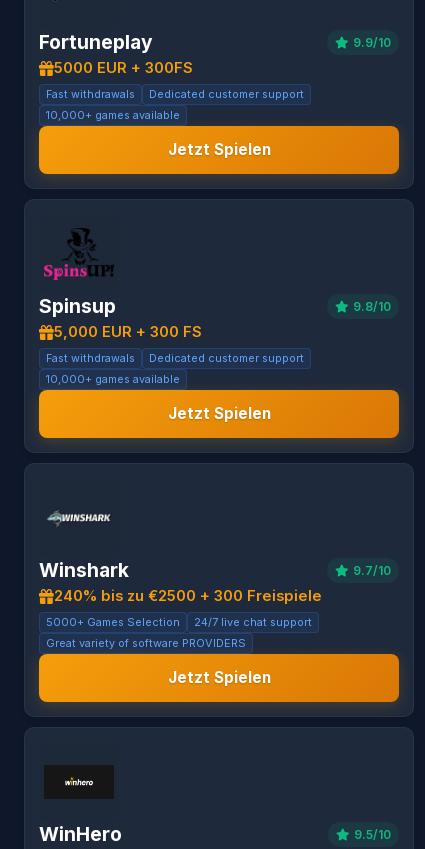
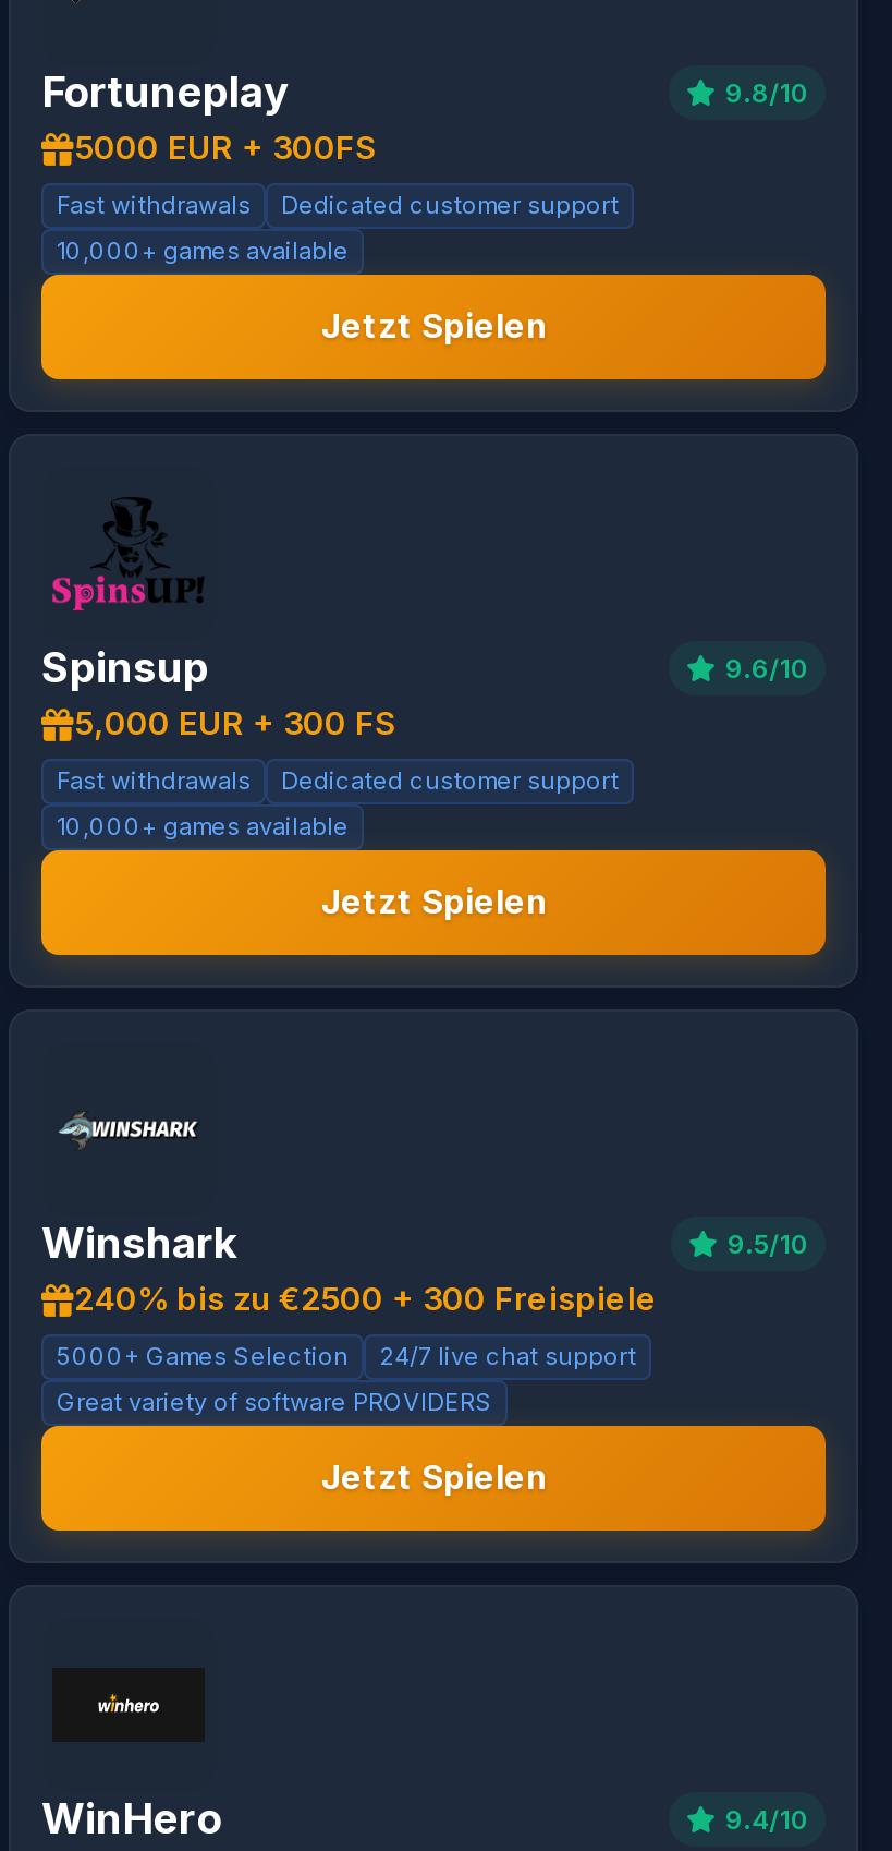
[353,35,391,50] 9.9/10 -> [725,76,808,109] 9.8/10
[353,299,391,314] 9.8/10 -> [725,652,808,685] 9.6/10
[353,563,391,578] 9.7/10 -> [728,1227,808,1260] 9.5/10
[354,827,391,842] 9.5/10 -> [725,1803,808,1836] 9.4/10

